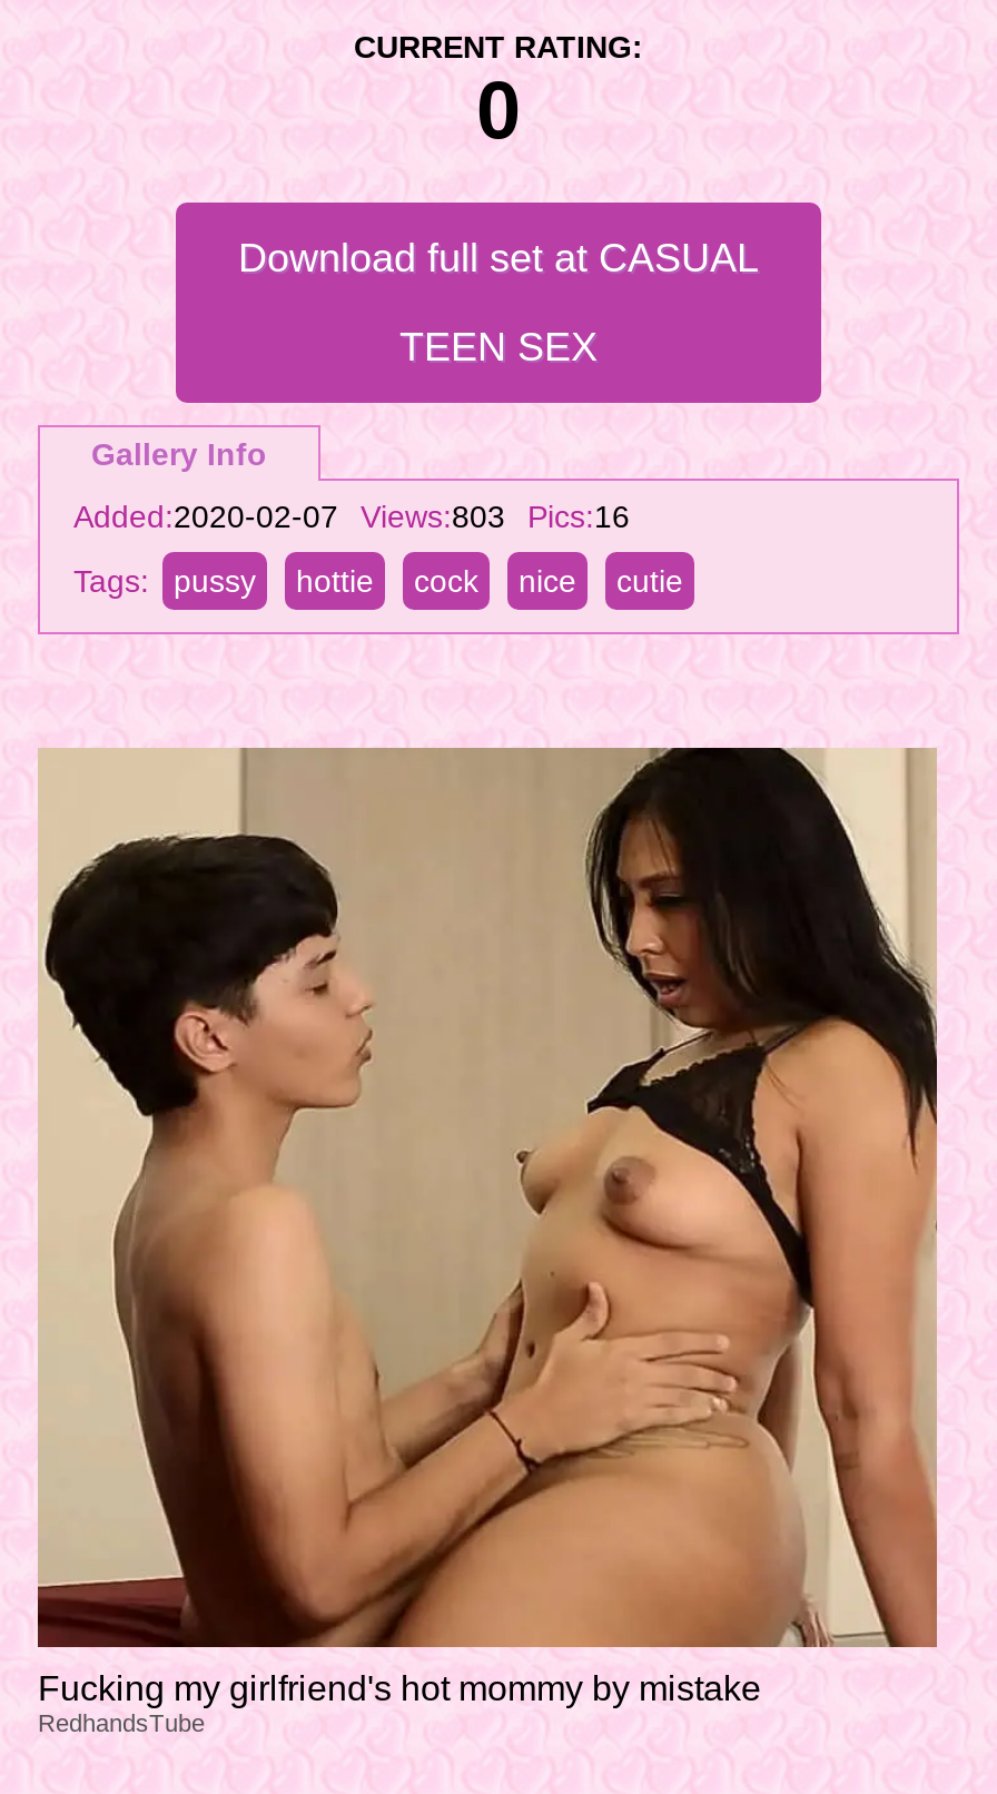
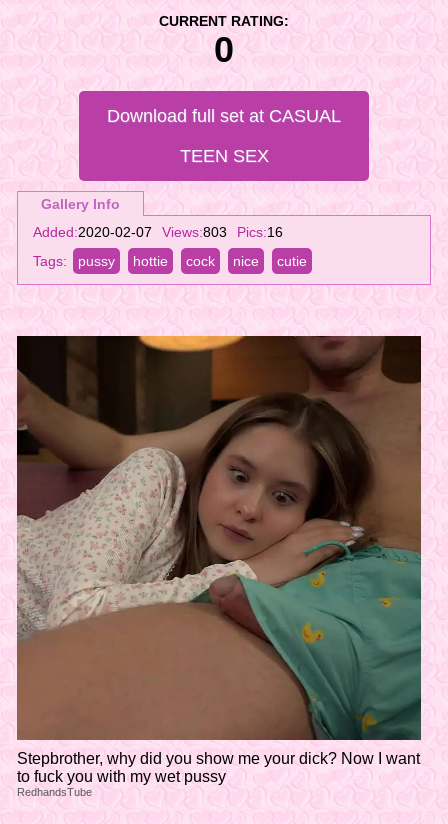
[38,748,939,1707] [image] | Fucking my girlfriend's hot mommy by mistake -> [16,335,422,785] [image] | Stepbrother, why did you show me your dick? Now I want | to fuck you with my wet pussy

